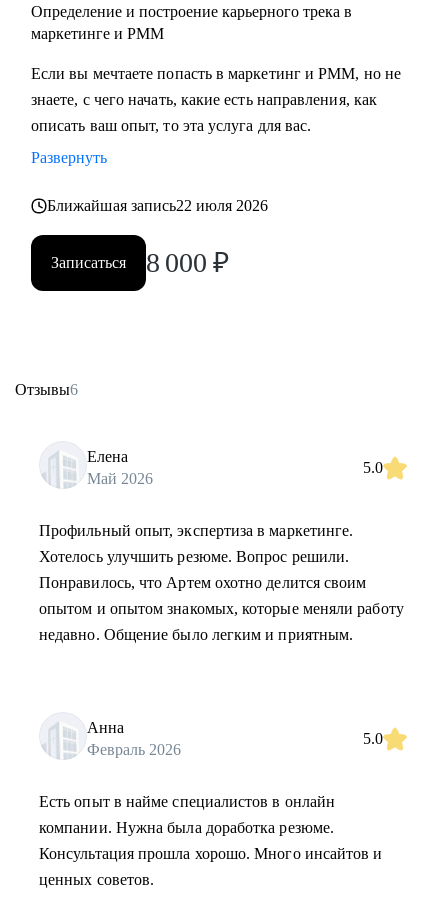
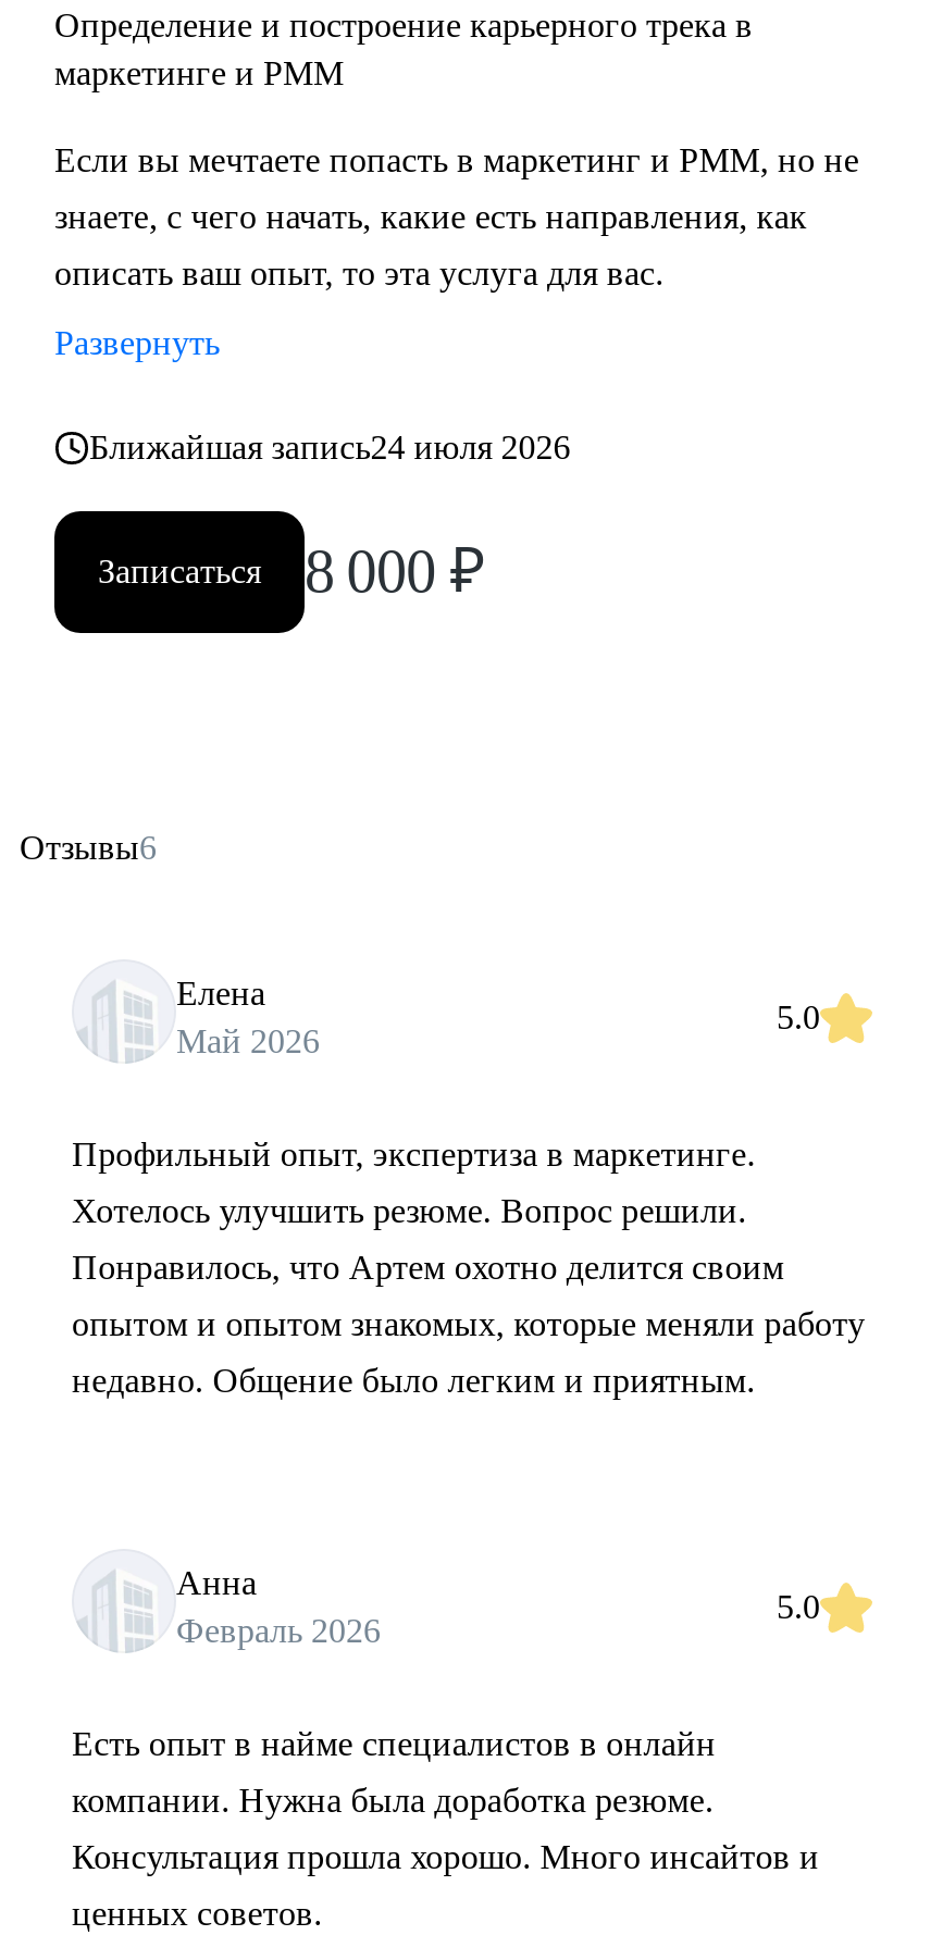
[47,197,268,214] Ближайшая запись22 июля 2026 -> [89,429,571,466] Ближайшая запись24 июля 2026

